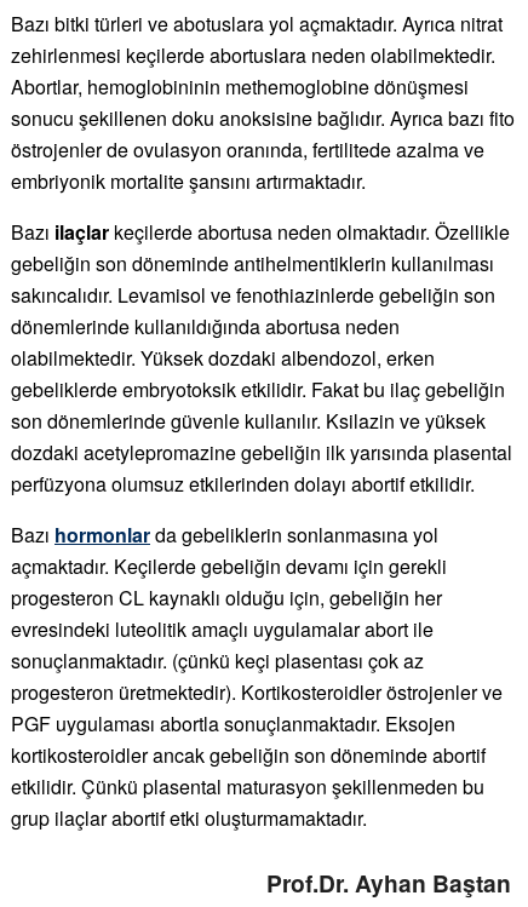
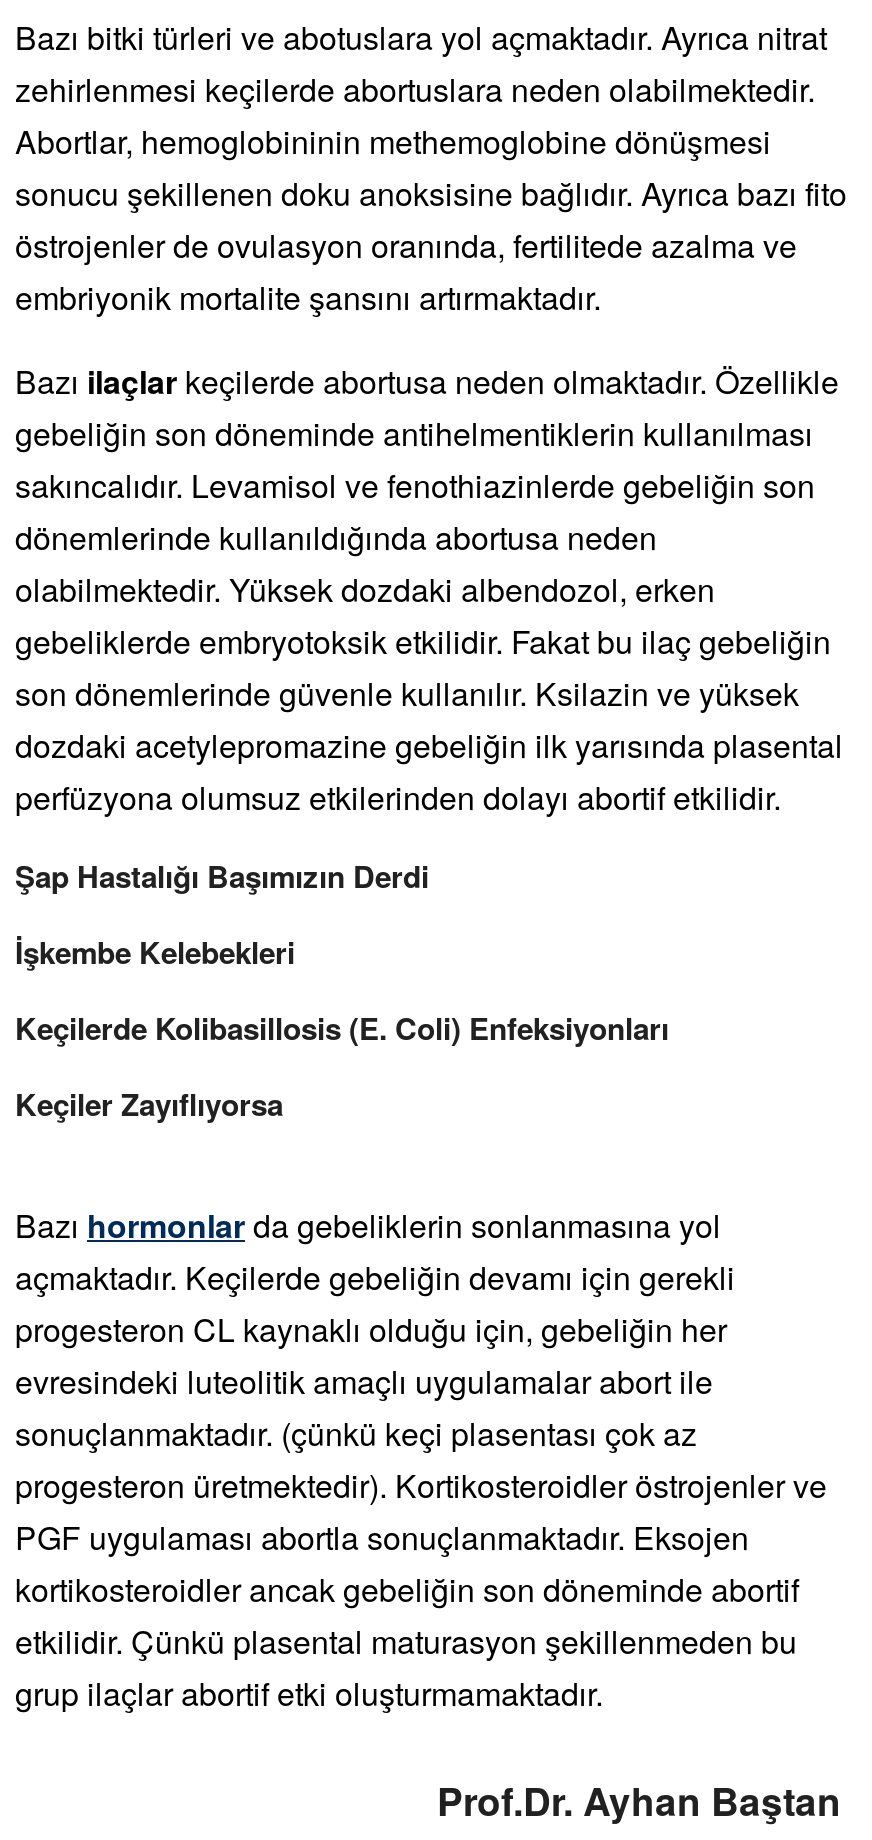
none -> [15,855,669,1127] Şap Hastalığı Başımızın Derdi | İşkembe Kelebekleri | Keçilerde Kolibasillosis (E. Coli) Enfeksiyonları | Keçiler Zayıflıyorsa

